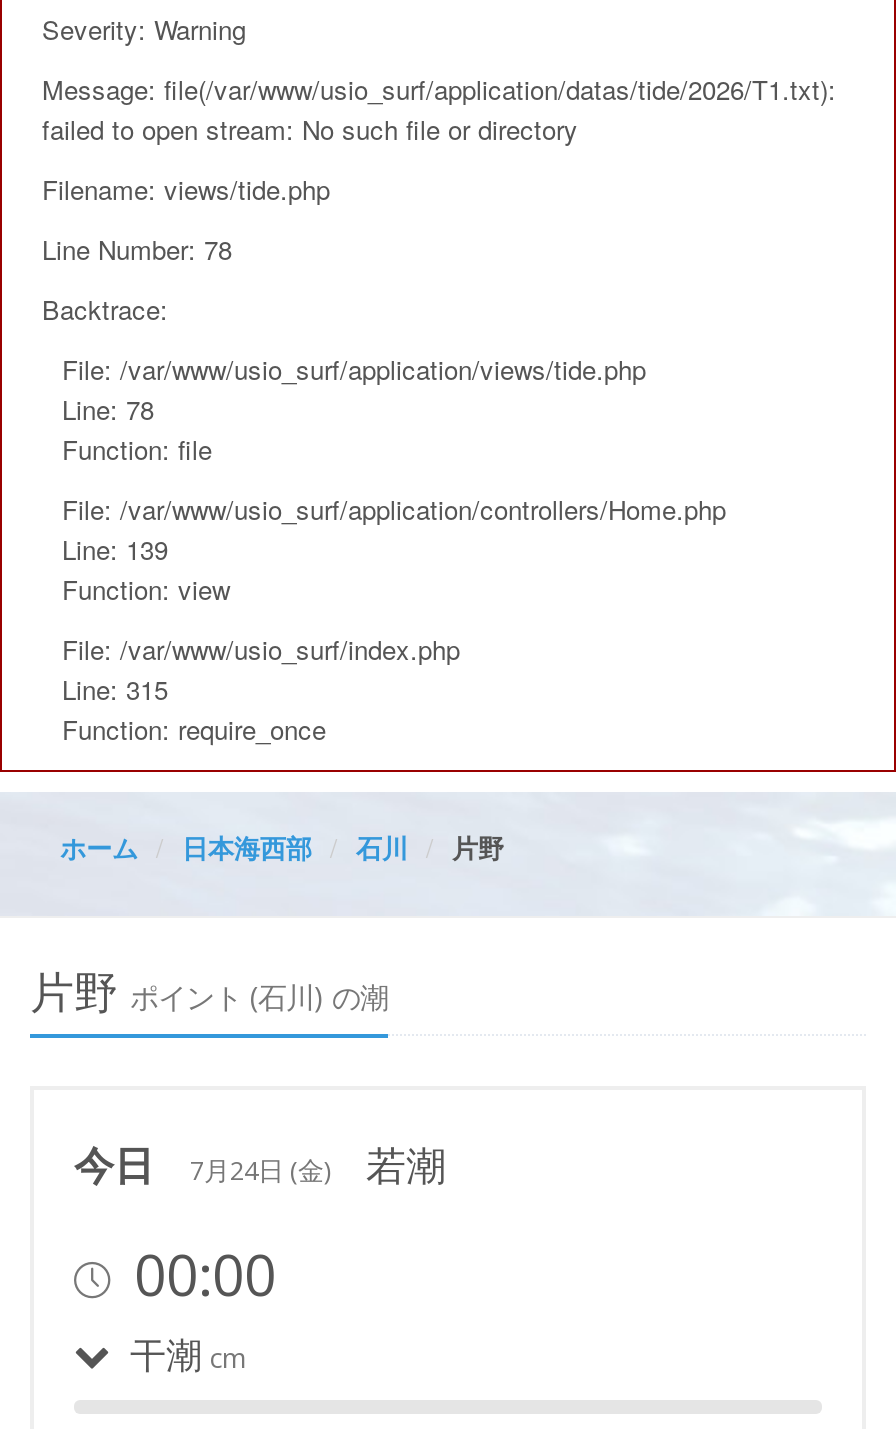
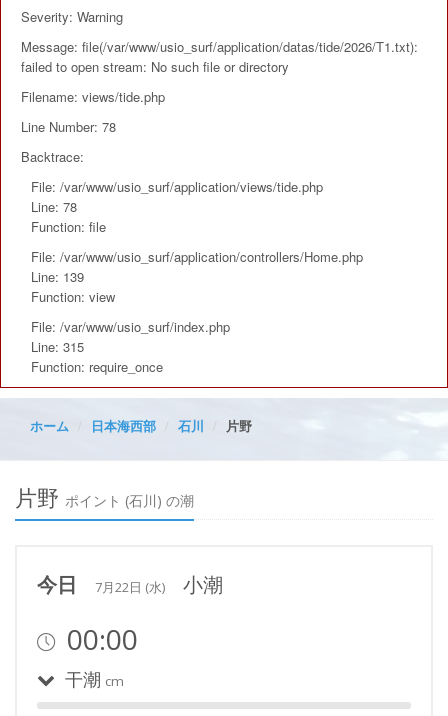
[74,1138,446,1192] 今日 7月24日 (金)若潮 -> [37,571,223,598] 今日 7月22日 (水)小潮

